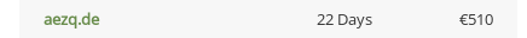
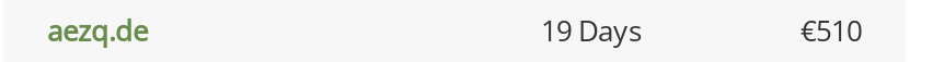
[316,8,372,30] 22 Days -> [541,11,642,50] 19 Days

